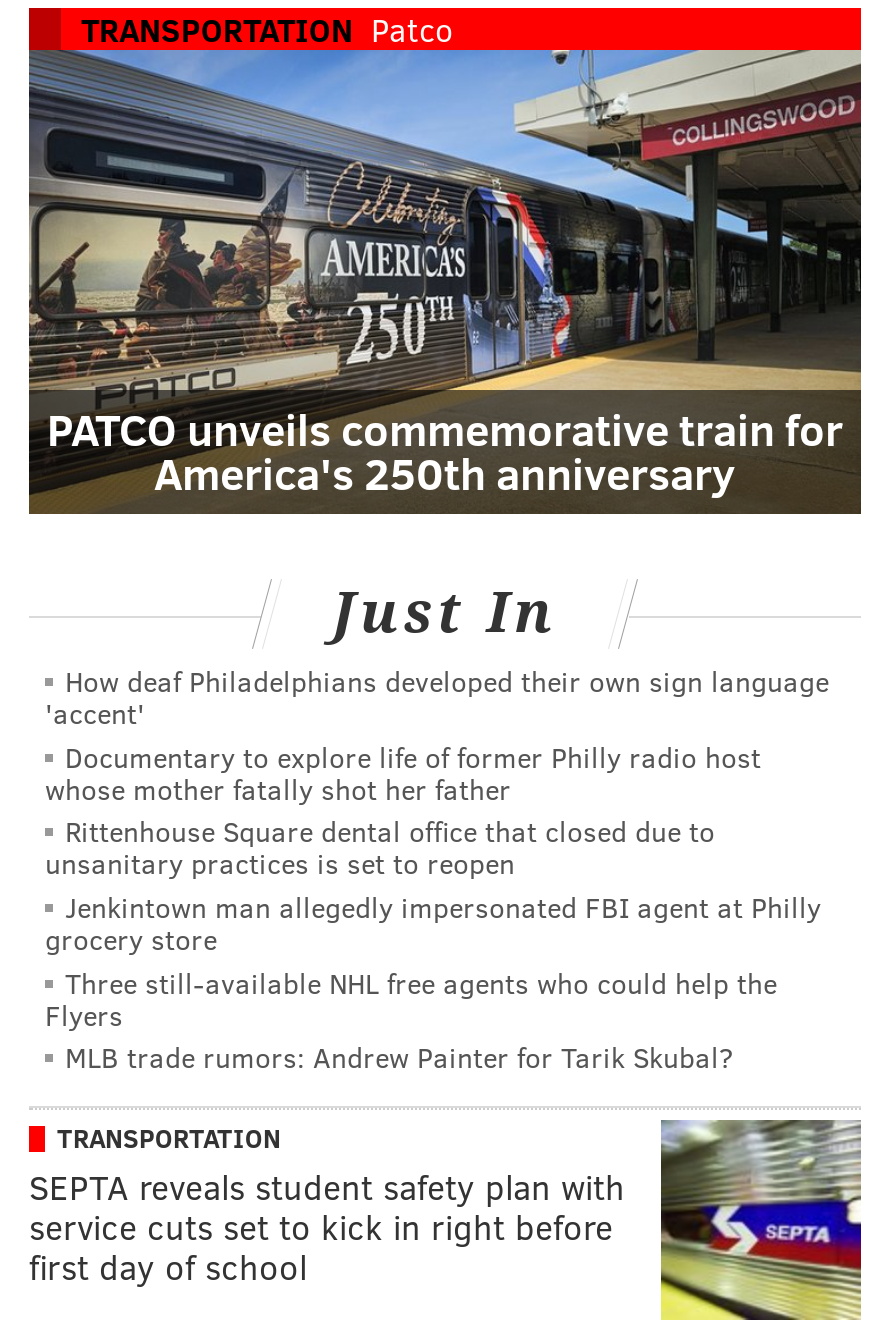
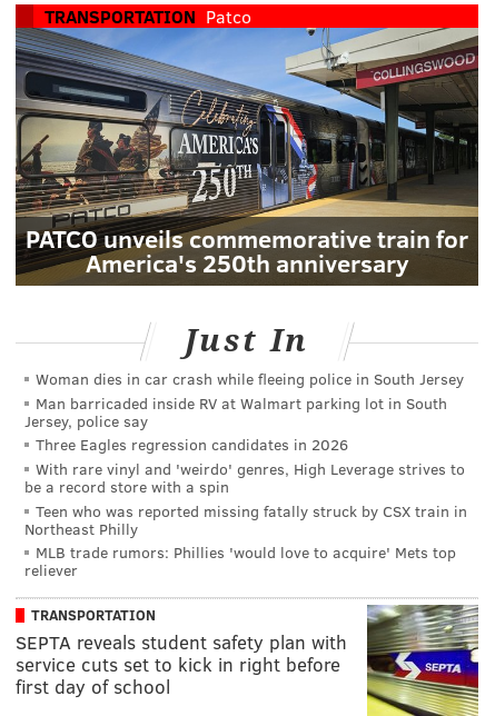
[45,662,829,1076] How deaf Philadelphians developed their own sign language | 'accent' | Documentary to explore life of former Philly radio host | whose mother fatally shot her father | Rittenhouse Square dental office that closed due to | unsanitary practices is set to reopen | Jenkintown man allegedly impersonated FBI agent at Philly | grocery store | Three still-available NHL free agents who could help the | Flyers | MLB trade rumors: Andrew Painter for Tarik Skubal? -> [24,368,467,580] Woman dies in car crash while fleeing police in South Jersey | Man barricaded inside RV at Walmart parking lot in South | Jersey, police say | Three Eagles regression candidates in 2026 | With rare vinyl and 'weirdo' genres, High Leverage strives to | be a record store with a spin | Teen who was reported missing fatally struck by CSX train in | Northeast Philly | MLB trade rumors: Phillies 'would love to acquire' Mets top | reliever

